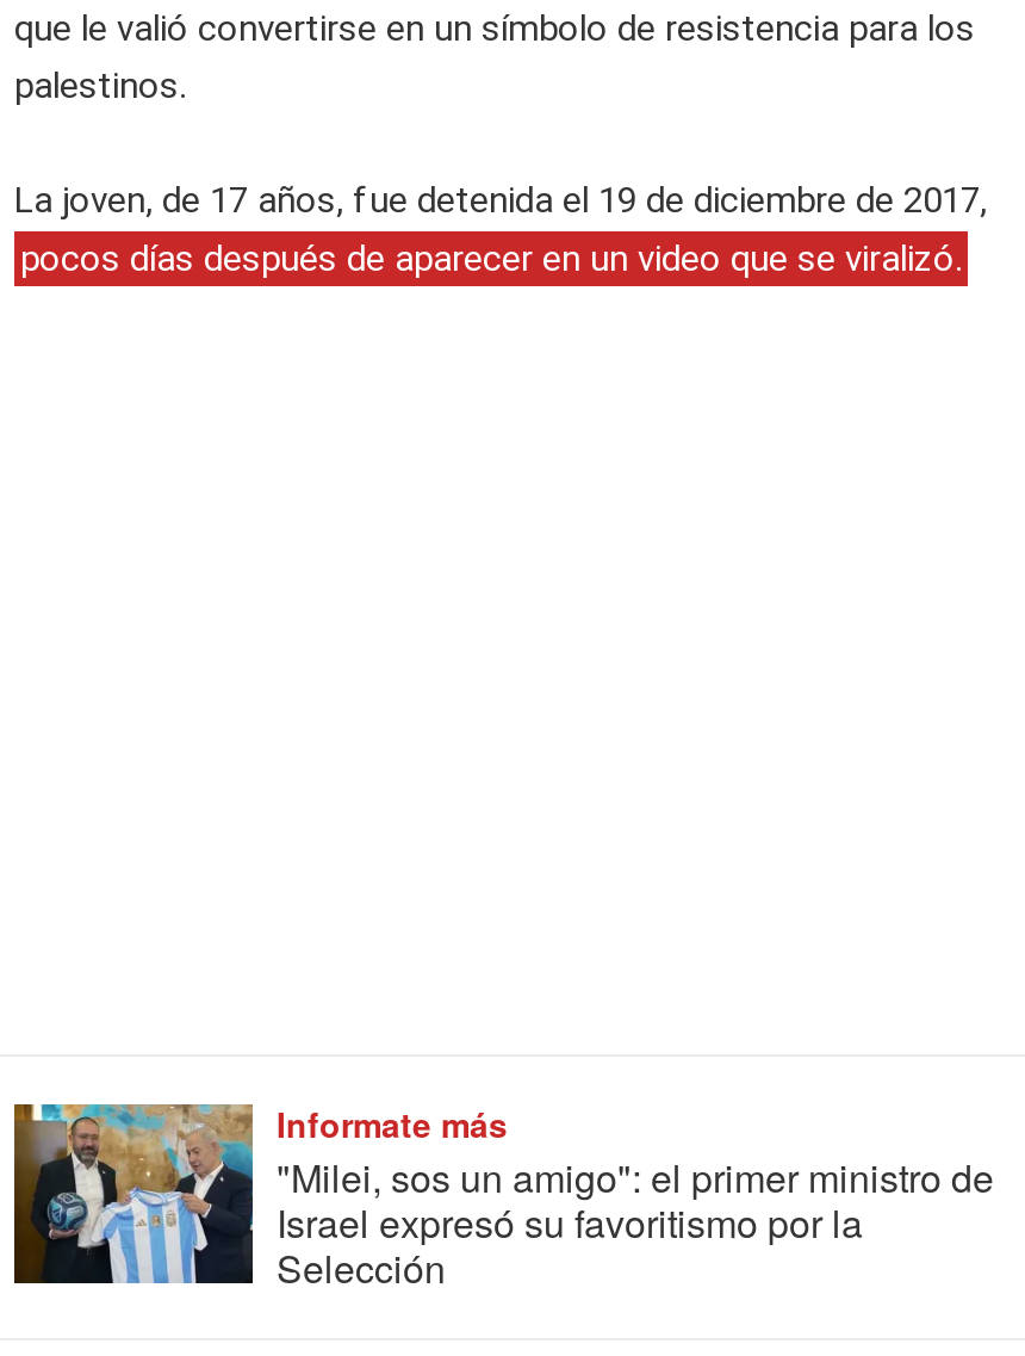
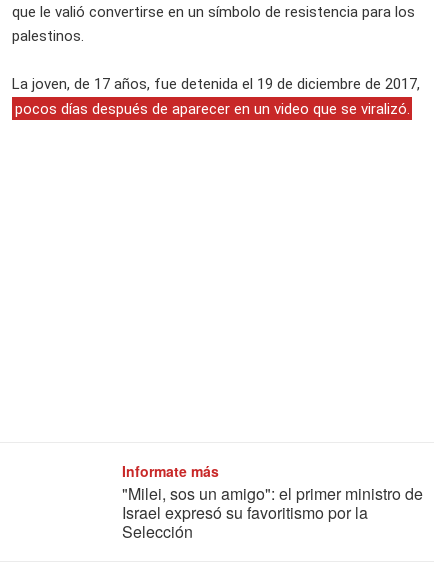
[12,1102,255,1286] [image] -> none

